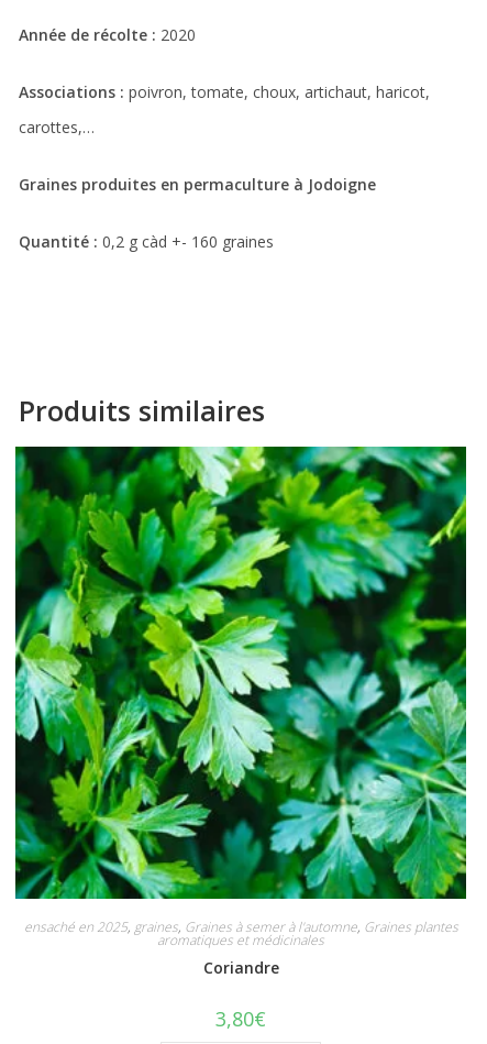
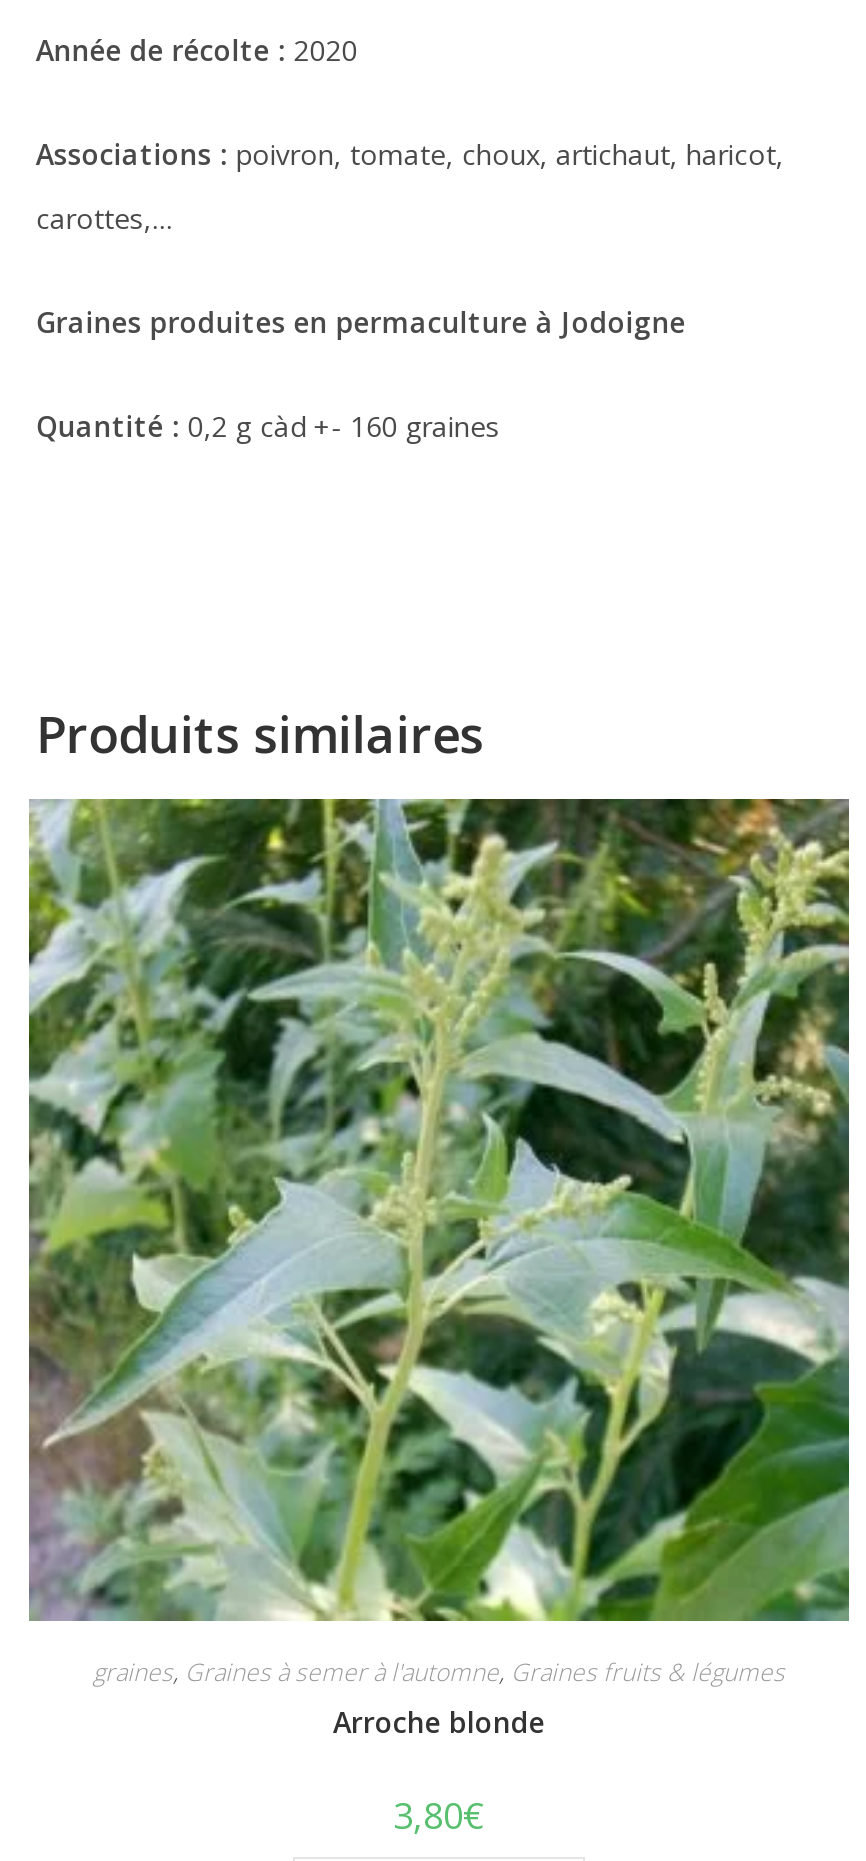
[14,446,467,978] [image] | ensaché en 2025, graines, Graines à semer à l'automne, Graines plantes | aromatiques et médicinales | Coriandre -> [27,797,851,1740] [image] | graines, Graines à semer à l'automne, Graines fruits & légumes | Arroche blonde

